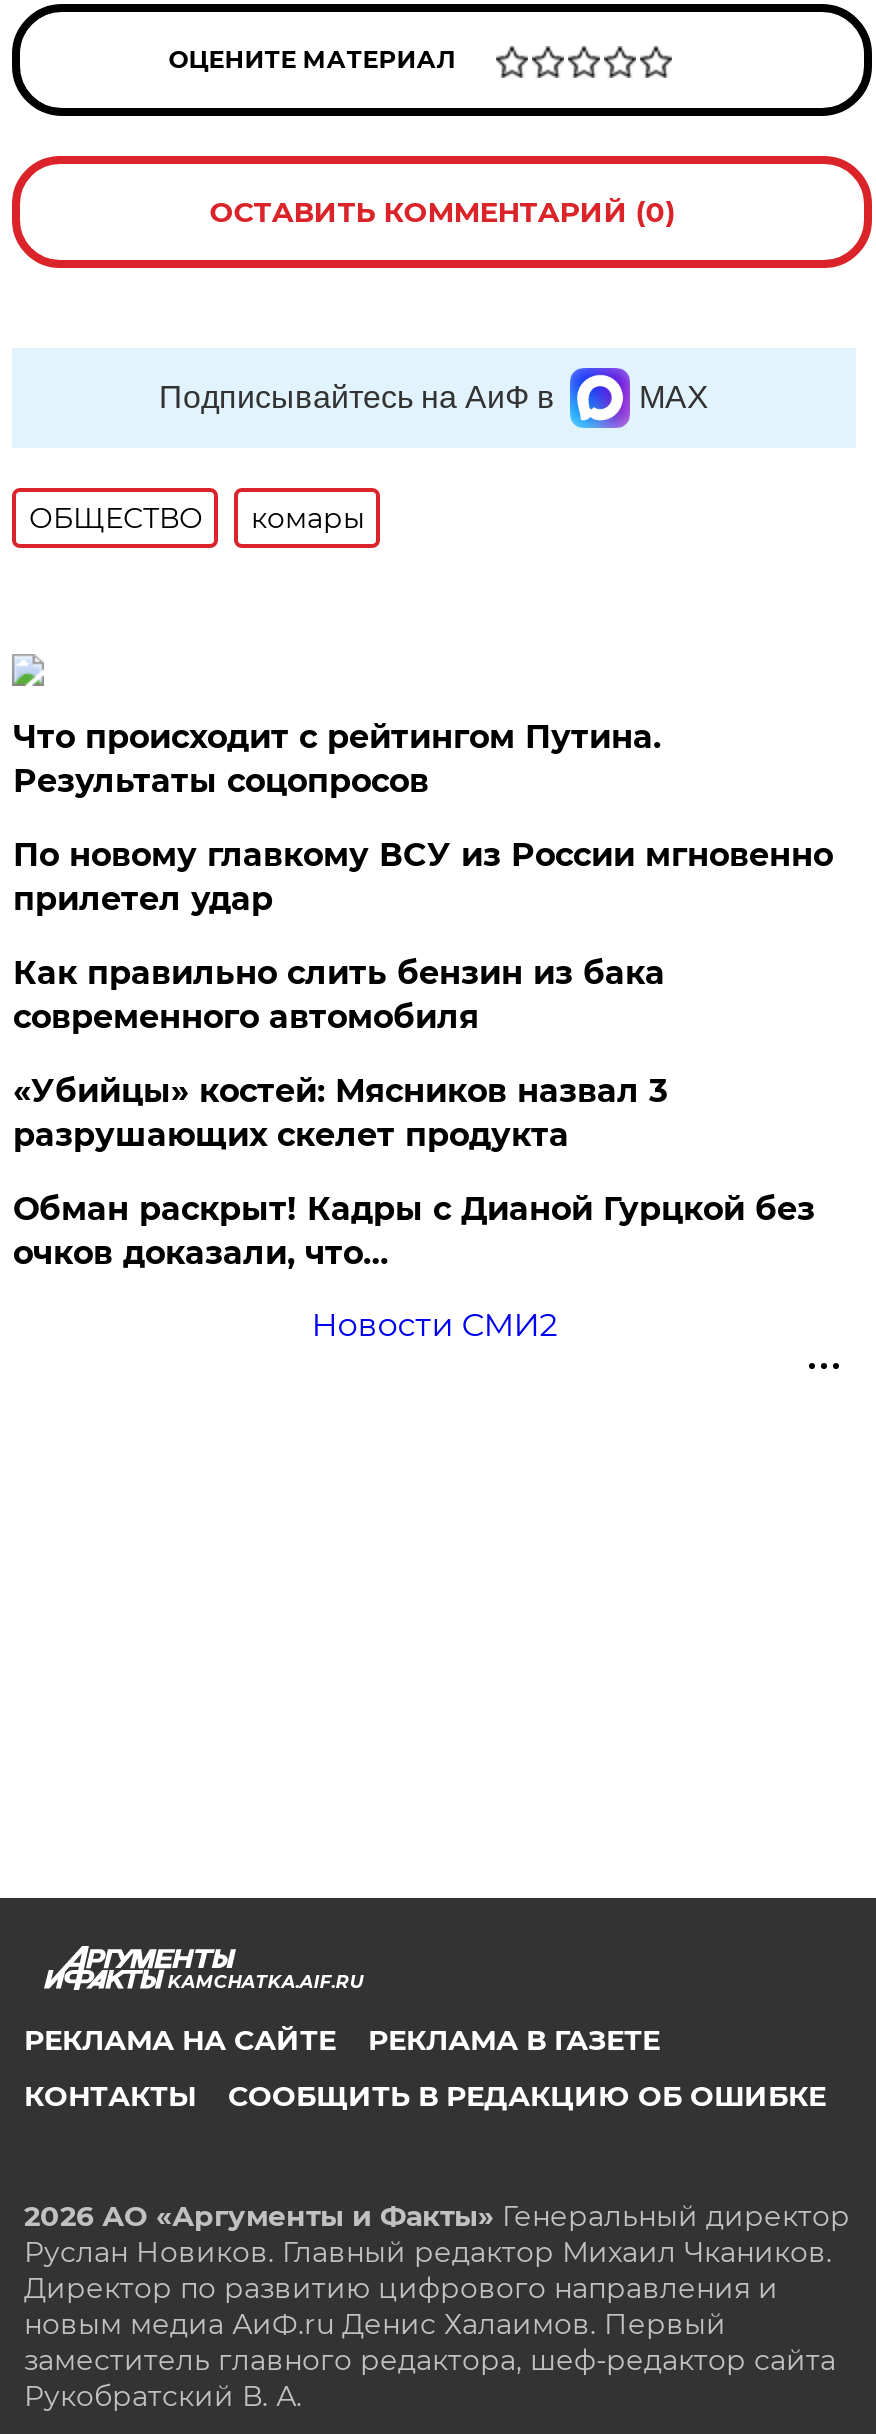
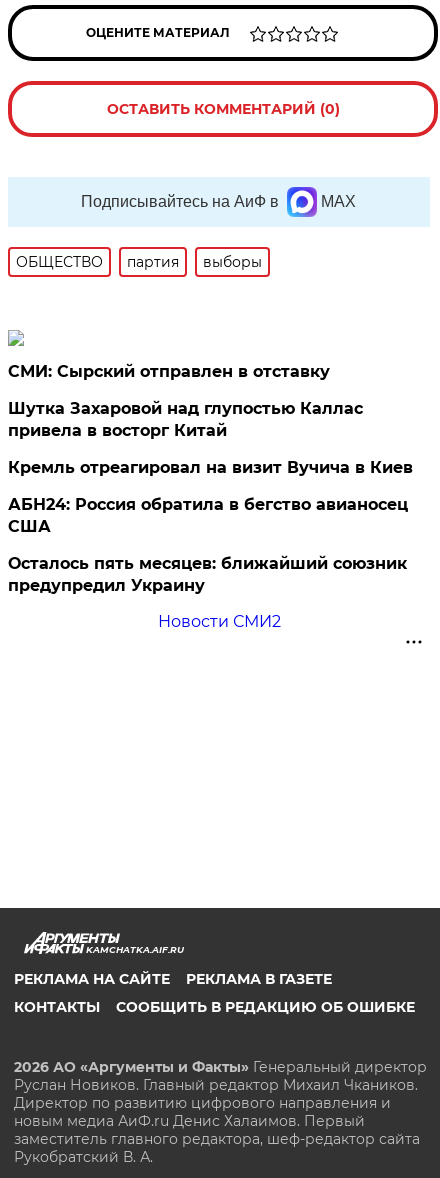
[251,501,365,537] комары -> [127,253,262,271] партия | выборы
[13,719,661,801] Что происходит с рейтингом Путина. | Результаты соцопросов -> [8,362,330,381] СМИ: Сырский отправлен в отставку
[13,837,833,919] По новому главкому ВСУ из России мгновенно | прилетел удар -> [8,399,363,440] Шутка Захаровой над глупостью Каллас | привела в восторг Китай
[13,955,665,1037] Как правильно слить бензин из бака | современного автомобиля -> [8,458,413,477] Кремль отреагировал на визит Вучича в Киев
[13,1073,667,1155] «Убийцы» костей: Мясников назвал 3 | разрушающих скелет продукта -> [8,495,408,536] АБН24: Россия обратила в бегство авианосец | США
[13,1191,815,1273] Обман раскрыт! Кадры с Дианой Гурцкой без | очков доказали, что… -> [8,554,407,595] Осталось пять месяцев: ближайший союзник | предупредил Украину

